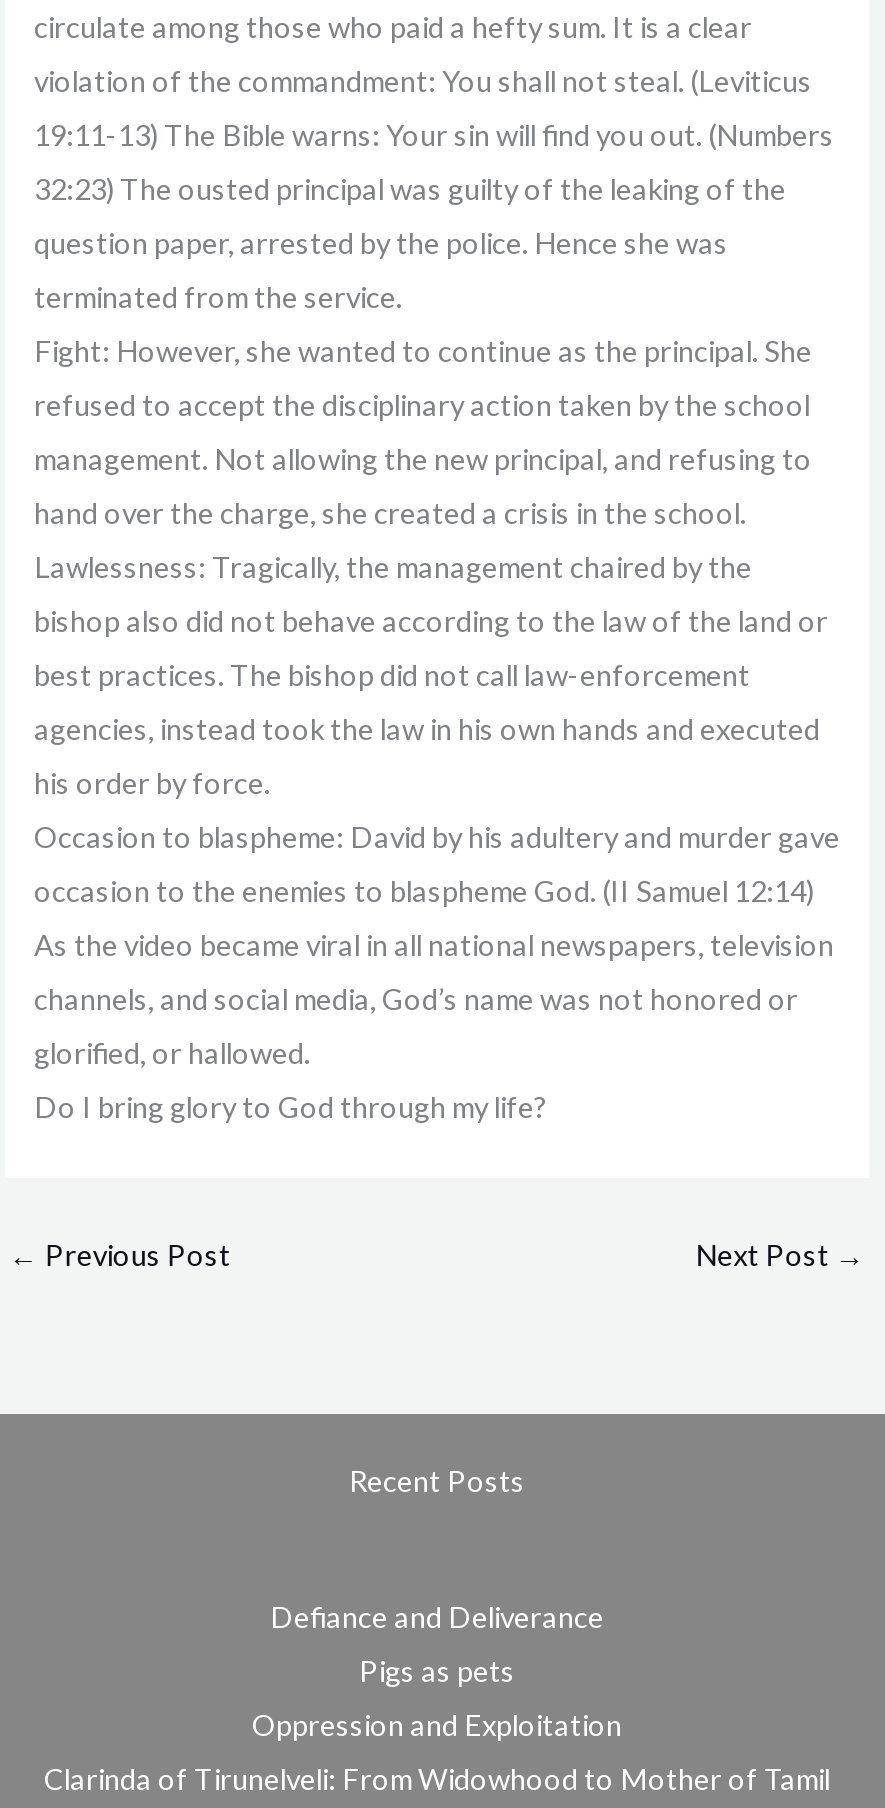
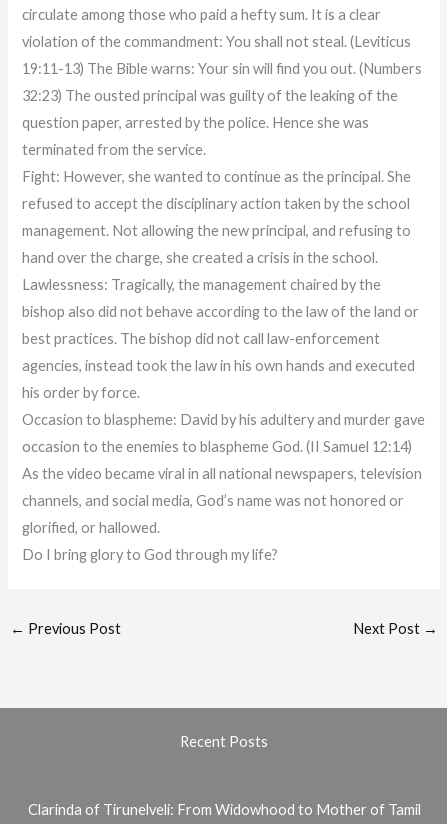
[252,1599,622,1741] Defiance and Deliverance | Pigs as pets | Oppression and Exploitation -> none

